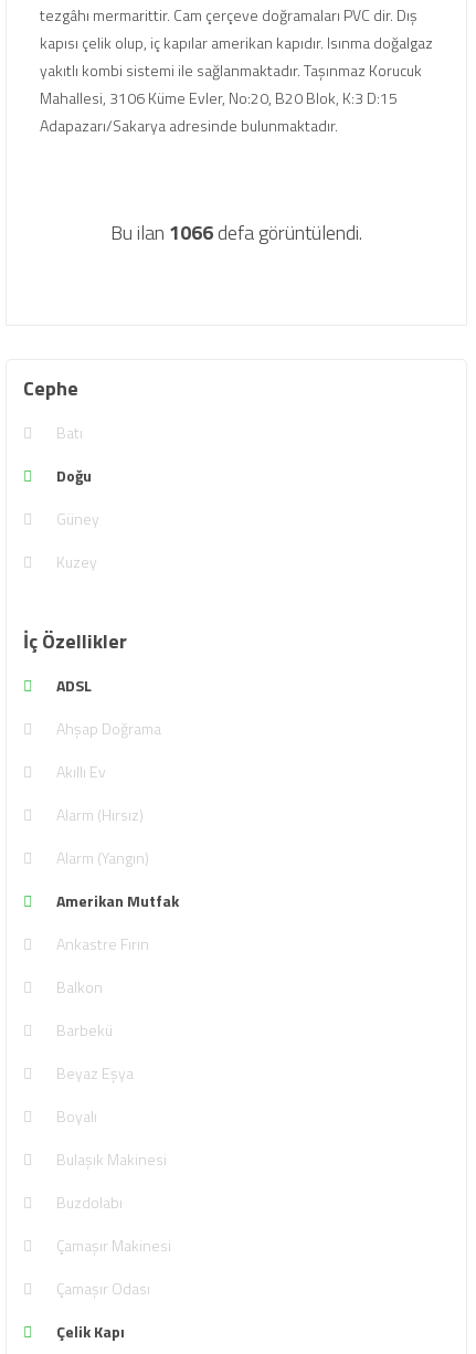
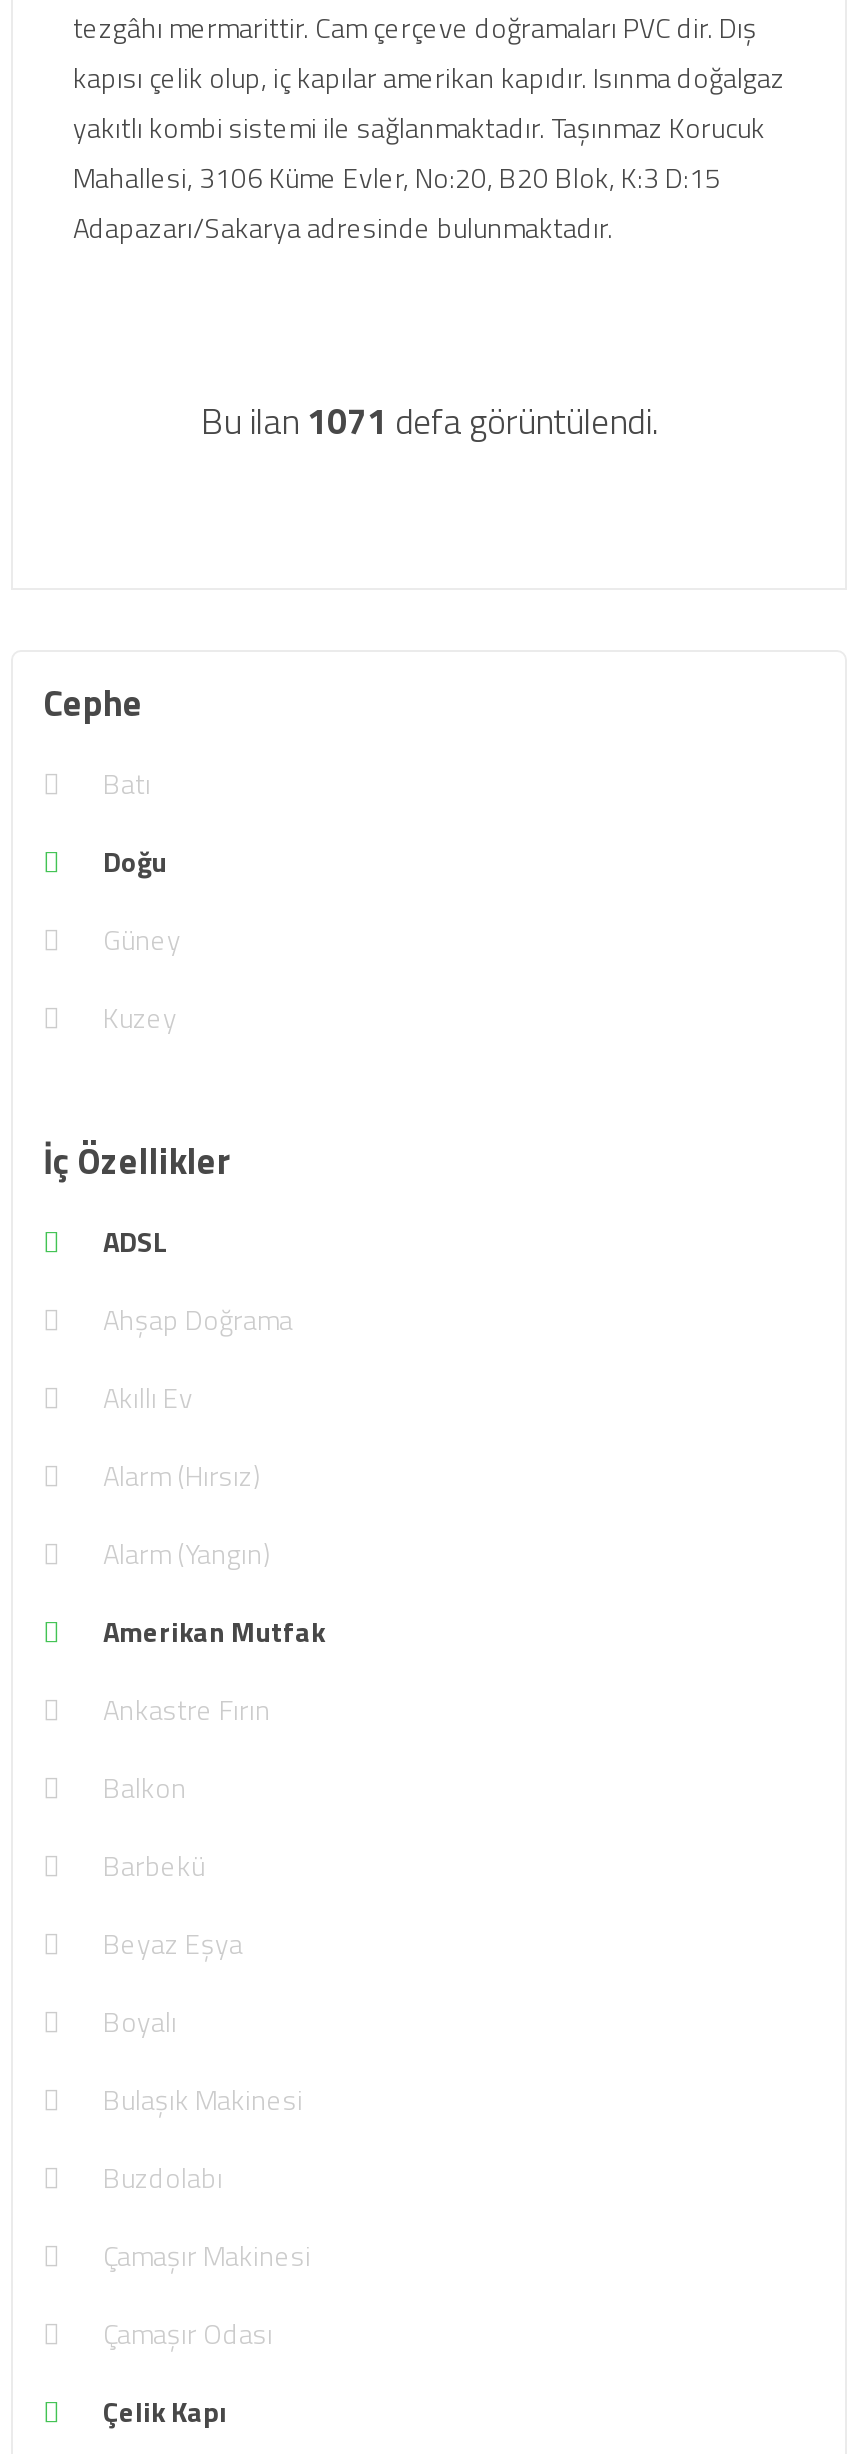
[110,218,362,247] Bu ilan 1066 defa görüntülendi. -> [201,394,657,448] Bu ilan 1071 defa görüntülendi.

